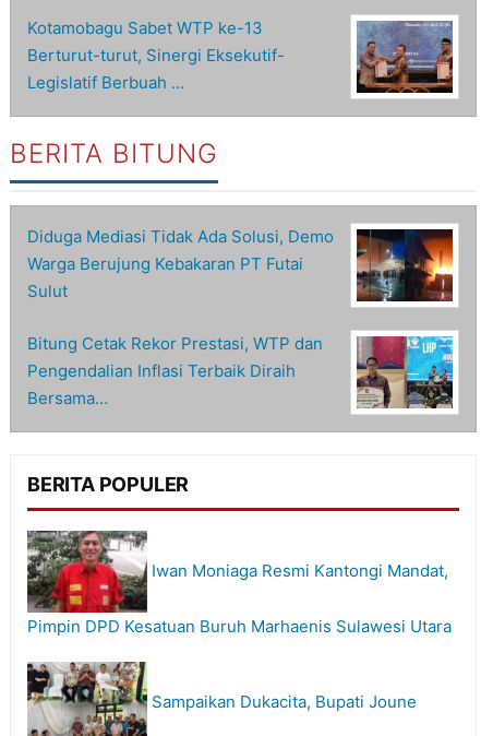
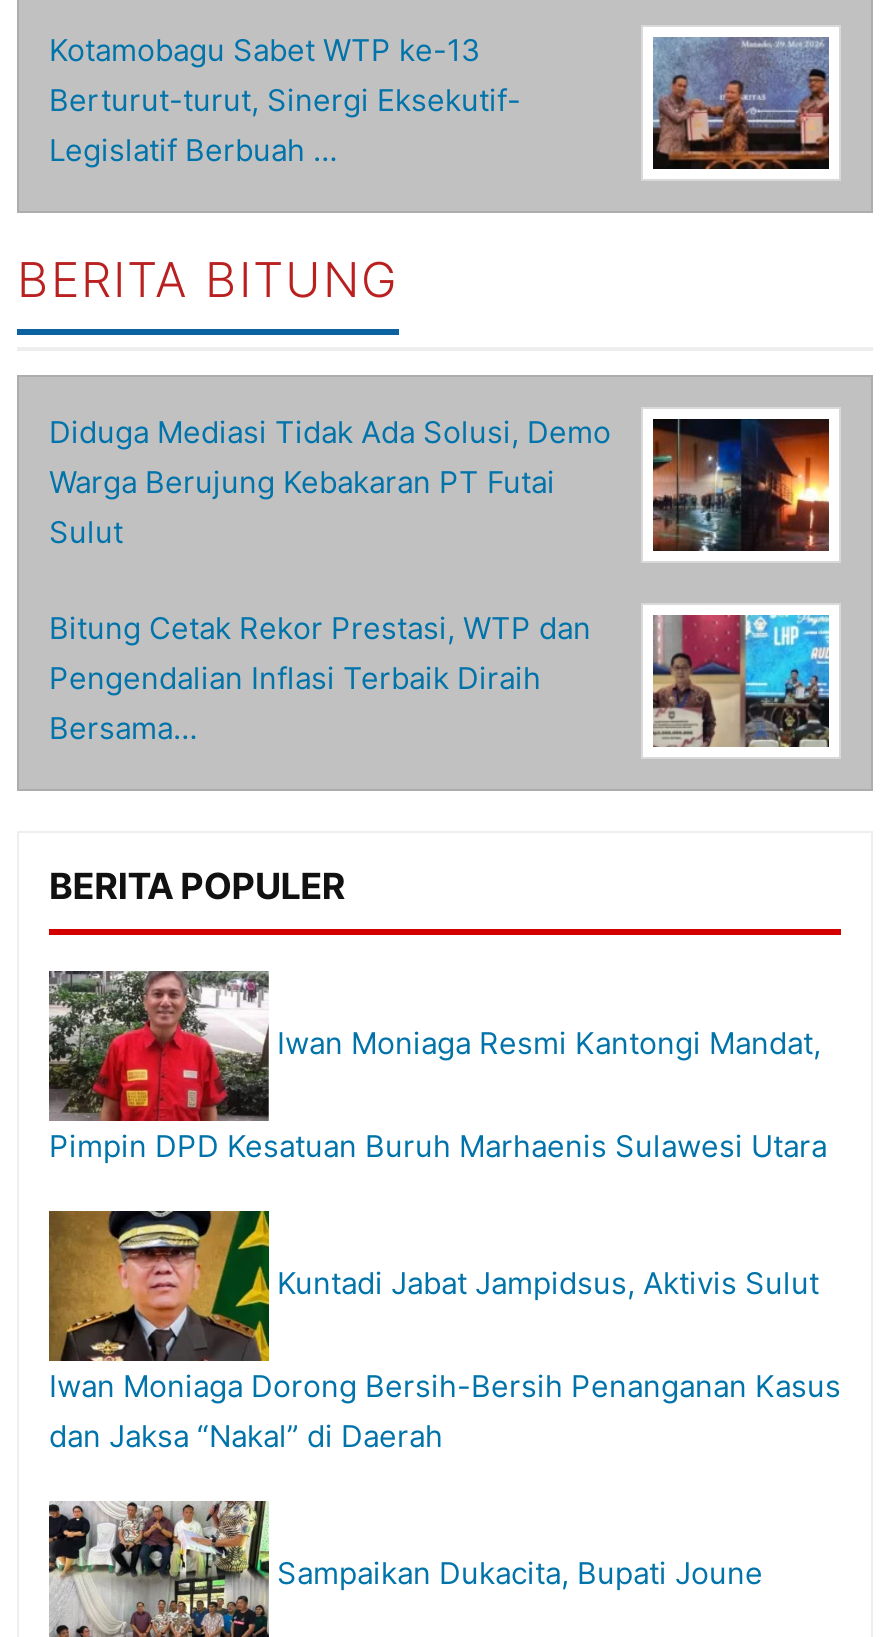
none -> [49,1209,841,1455] [image] | Kuntadi Jabat Jampidsus, Aktivis Sulut | Iwan Moniaga Dorong Bersih-Bersih Penanganan Kasus | dan Jaksa “Nakal” di Daerah

